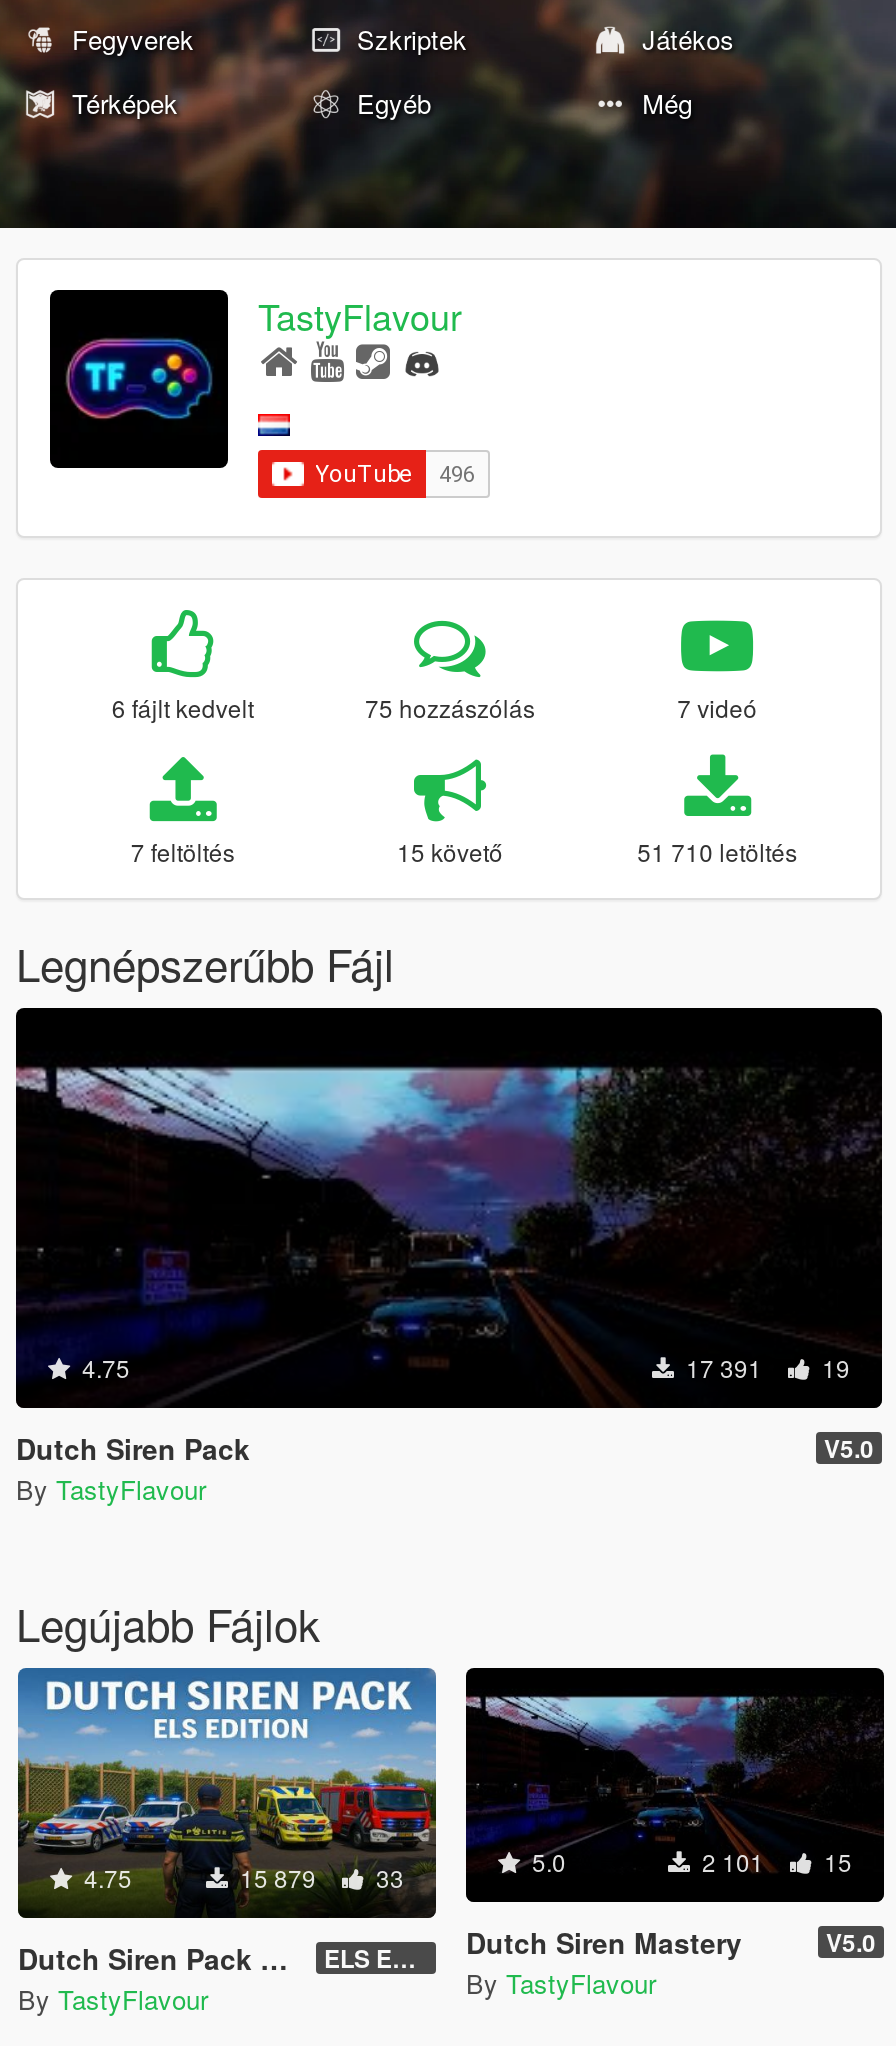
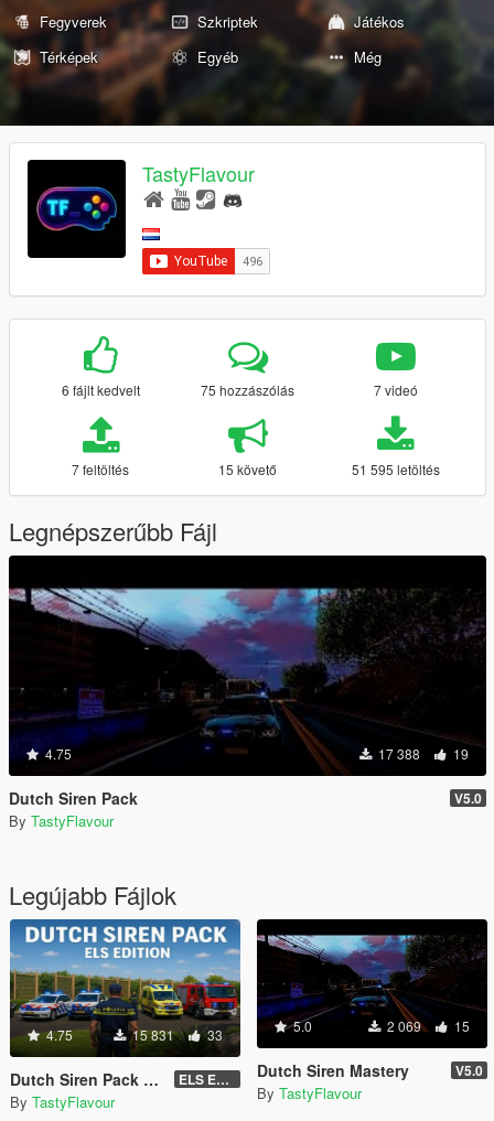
[637,833,797,867] 51 710 letöltés -> [351,459,440,478] 51 595 letöltés
[680,1349,850,1383] 17 391 19 -> [375,744,469,762] 17 388 19
[696,1844,852,1878] 2 101 15 -> [384,1017,470,1035] 2 069 15
[234,1859,404,1893] 15 879 33 -> [129,1025,223,1043] 15 831 33

